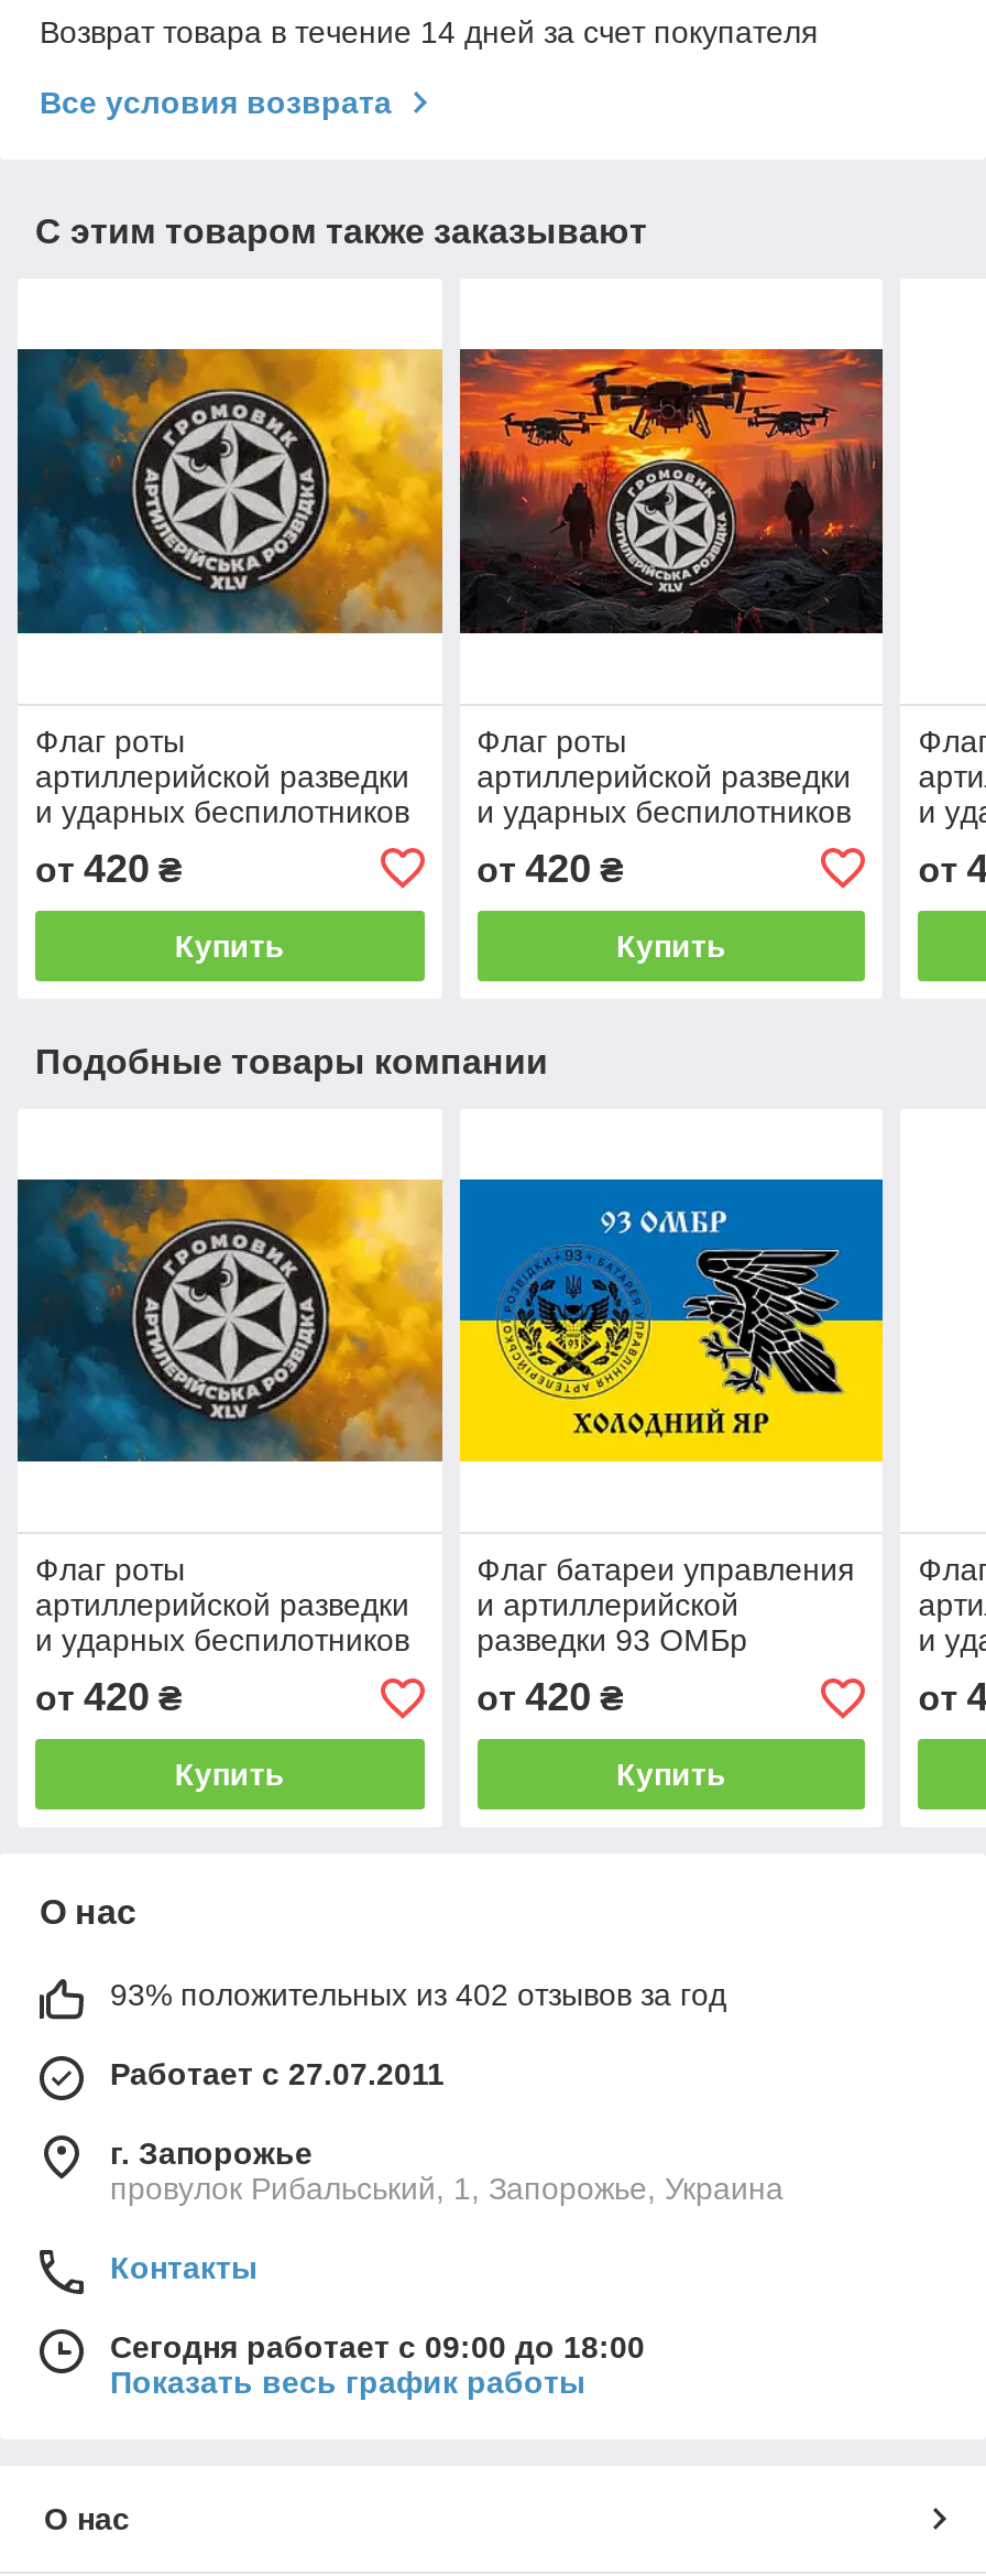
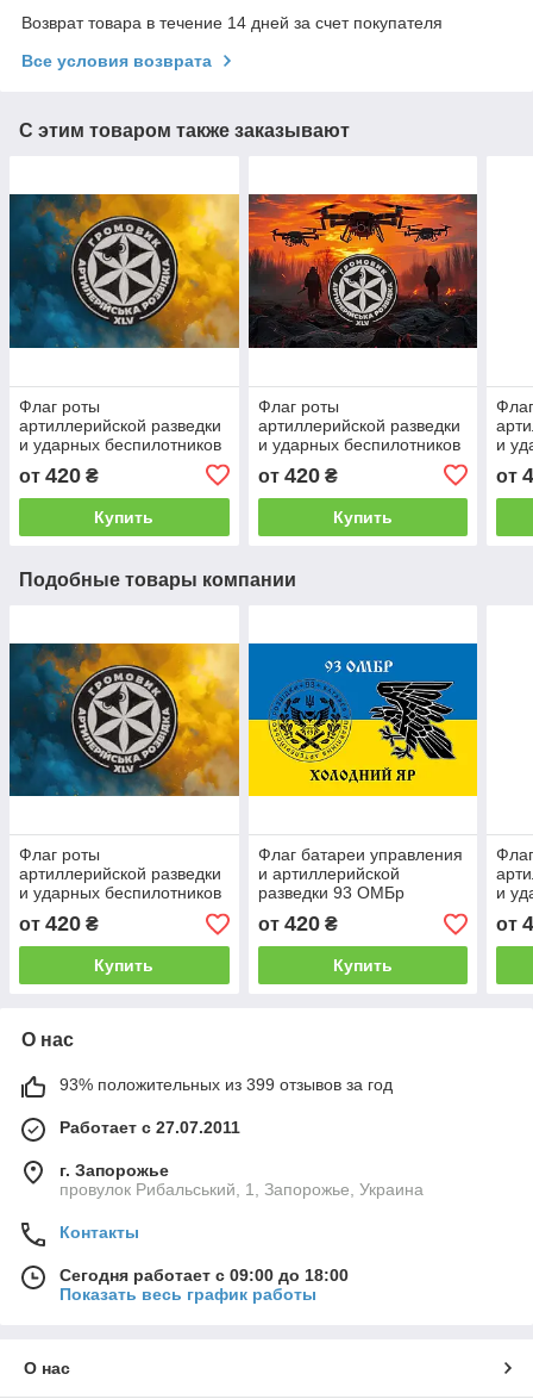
[110,1978,726,2013] 93% положительных из 402 отзывов за год -> [59,1075,393,1095] 93% положительных из 399 отзывов за год

